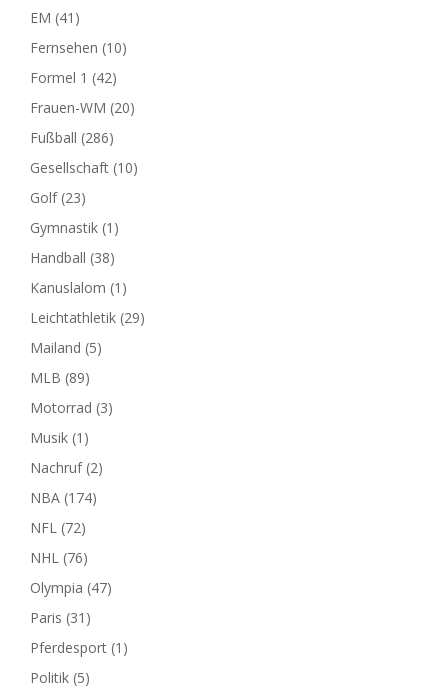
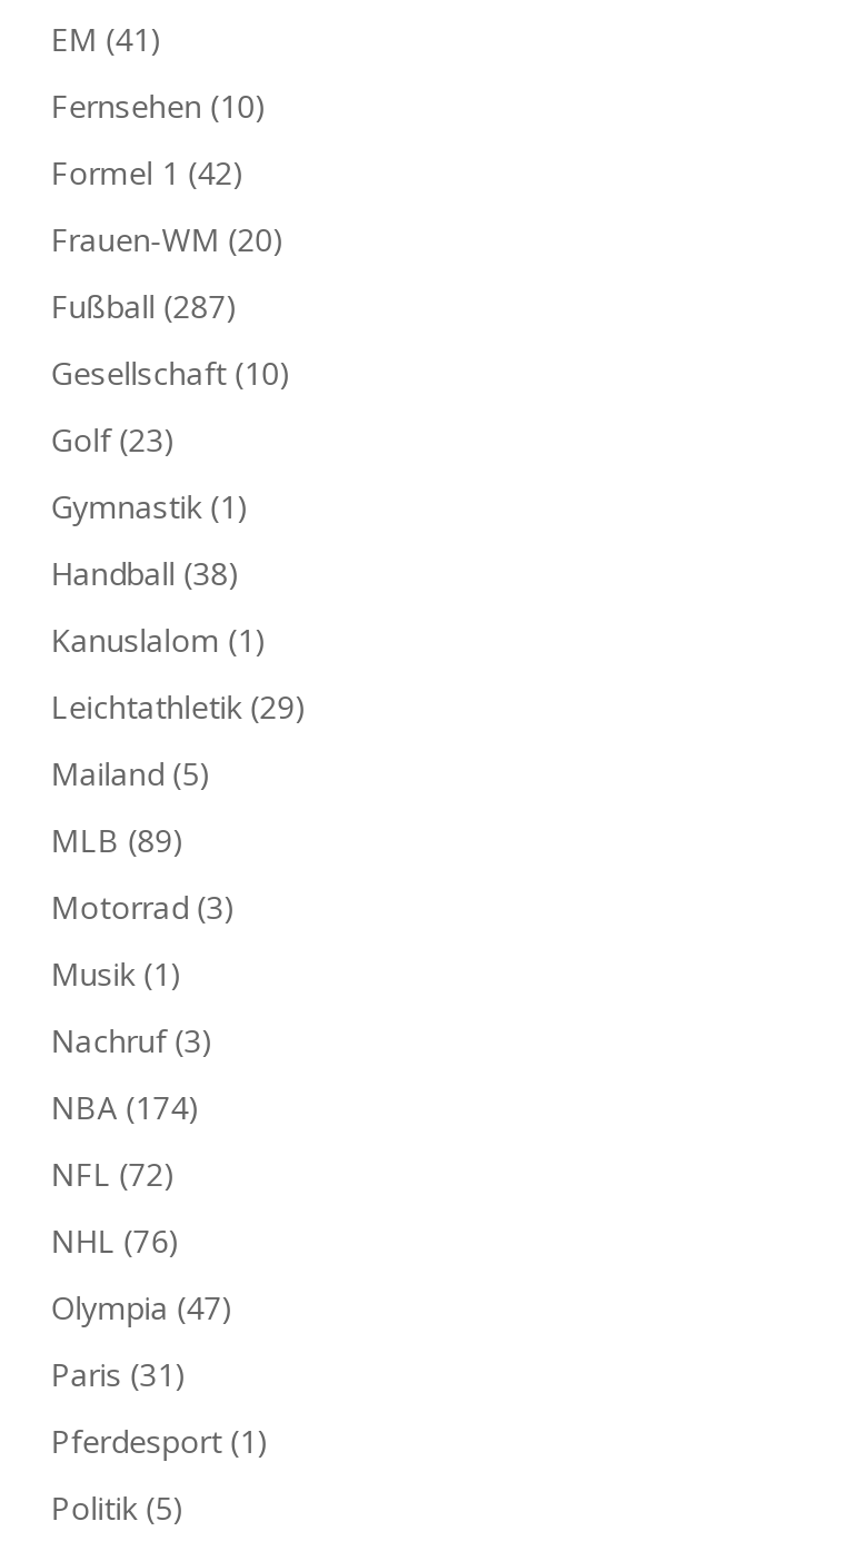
[30,128,114,147] Fußball (286) -> [51,285,237,327] Fußball (287)
[30,458,103,477] Nachruf (2) -> [51,1019,213,1061] Nachruf (3)

